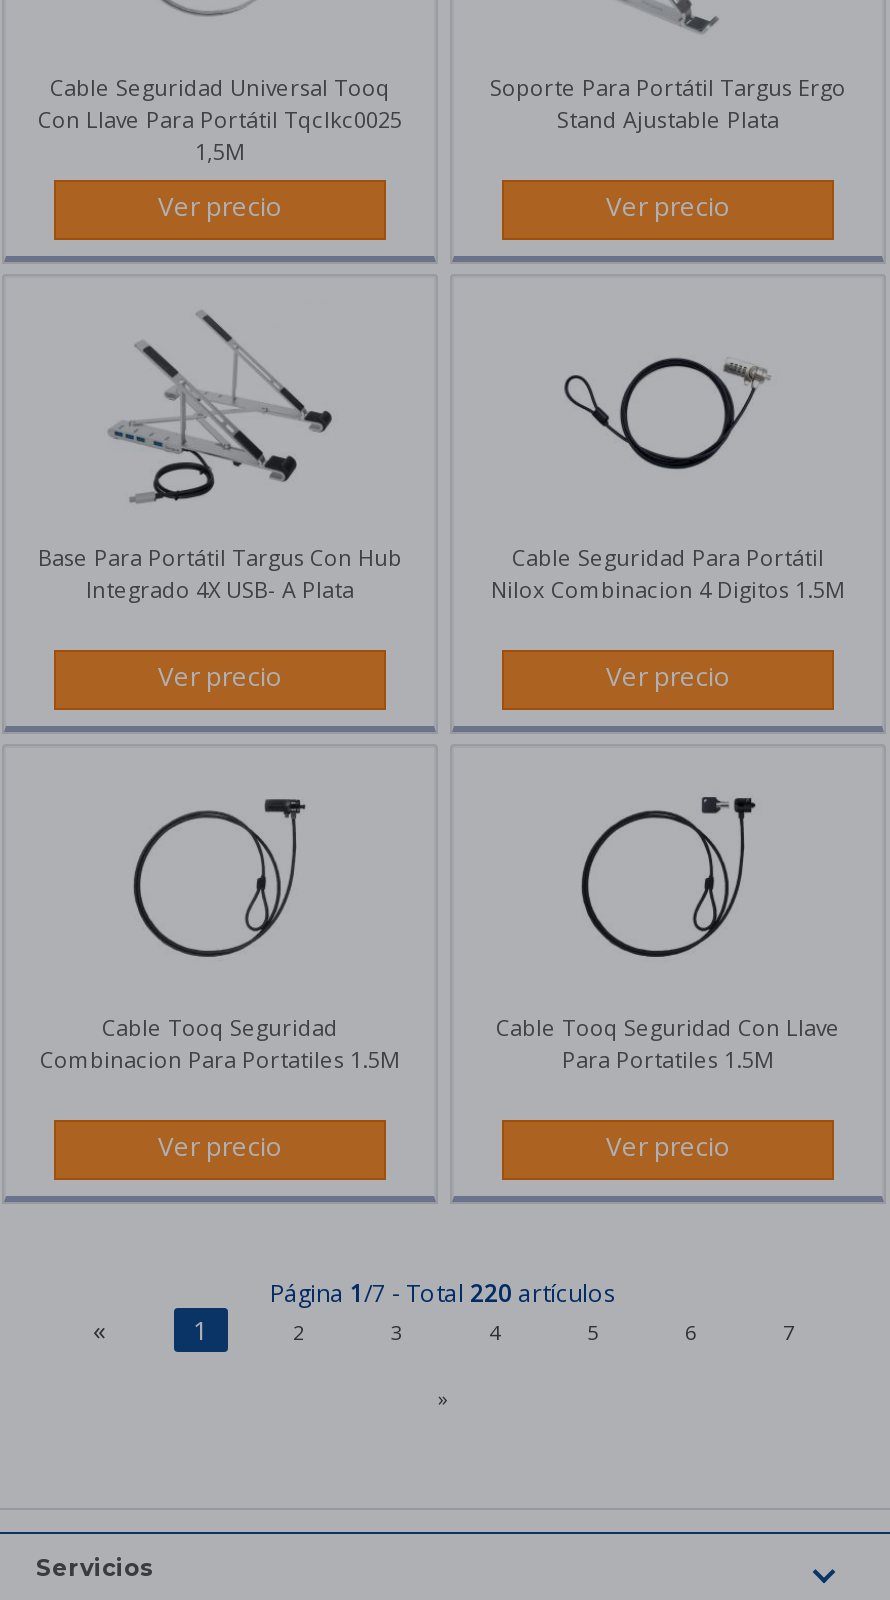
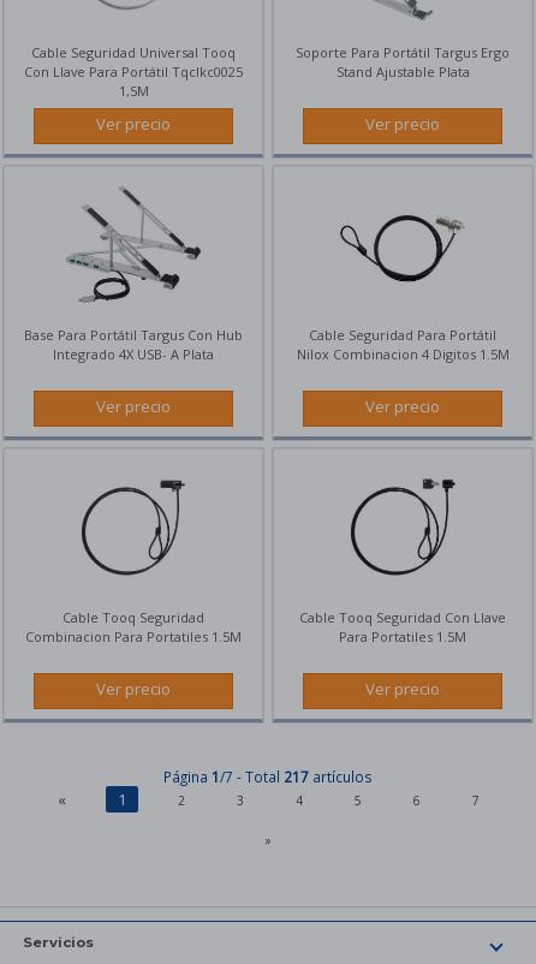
[270,1276,618,1308] Página 1 /7 - Total 220 artículos -> [163,767,373,786] Página 1 /7 - Total 217 artículos

